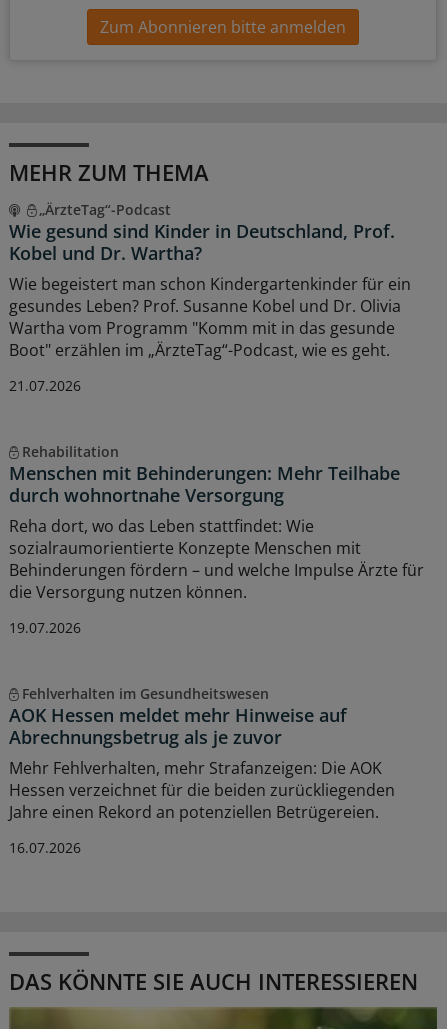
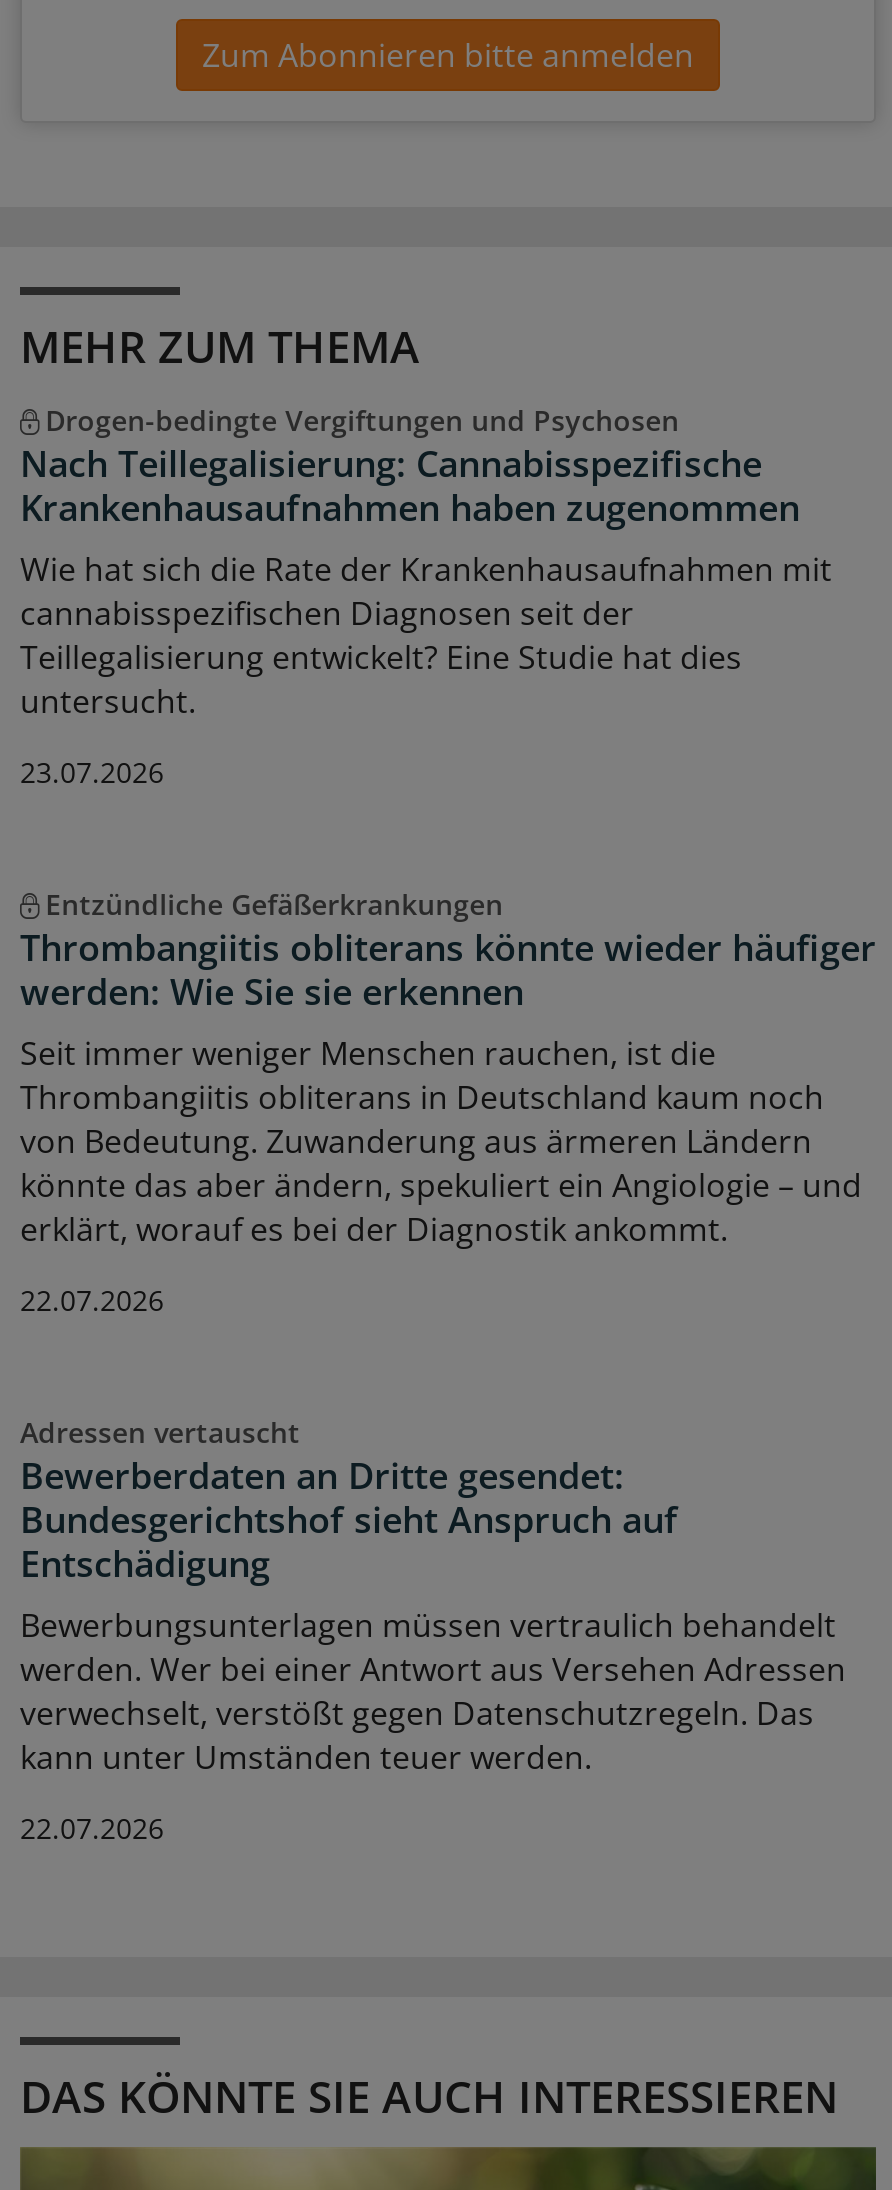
[9,200,411,361] „ÄrzteTag“-Podcast | Wie gesund sind Kinder in Deutschland, Prof. | Kobel und Dr. Wartha? | Wie begeistert man schon Kindergartenkinder für ein | gesundes Leben? Prof. Susanne Kobel und Dr. Olivia | Wartha vom Programm "Komm mit in das gesunde | Boot" erzählen im „ÄrzteTag“-Podcast, wie es geht. -> [20,401,832,723] Drogen-bedingte Vergiftungen und Psychosen | Nach Teillegalisierung: Cannabisspezifische | Krankenhausaufnahmen haben zugenommen | Wie hat sich die Rate der Krankenhausaufnahmen mit | cannabisspezifischen Diagnosen seit der | Teillegalisierung entwickelt? Eine Studie hat dies | untersucht.
[9,376,81,395] 21.07.2026 -> [20,753,164,791] 23.07.2026
[9,442,424,603] Rehabilitation | Menschen mit Behinderungen: Mehr Teilhabe | durch wohnortnahe Versorgung | Reha dort, wo das Leben stattfindet: Wie | sozialraumorientierte Konzepte Menschen mit | Behinderungen fördern – und welche Impulse Ärzte für | die Versorgung nutzen können. -> [20,885,876,1251] Entzündliche Gefäßerkrankungen | Thrombangiitis obliterans könnte wieder häufiger | werden: Wie Sie sie erkennen | Seit immer weniger Menschen rauchen, ist die | Thrombangiitis obliterans in Deutschland kaum noch | von Bedeutung. Zuwanderung aus ärmeren Ländern | könnte das aber ändern, spekuliert ein Angiologie – und | erklärt, worauf es bei der Diagnostik ankommt.
[9,618,81,637] 19.07.2026 -> [20,1281,164,1319] 22.07.2026
[9,684,395,823] Fehlverhalten im Gesundheitswesen | AOK Hessen meldet mehr Hinweise auf | Abrechnungsbetrug als je zuvor | Mehr Fehlverhalten, mehr Strafanzeigen: Die AOK | Hessen verzeichnet für die beiden zurückliegenden | Jahre einen Rekord an potenziellen Betrügereien. -> [20,1413,846,1779] Adressen vertauscht | Bewerberdaten an Dritte gesendet: | Bundesgerichtshof sieht Anspruch auf | Entschädigung | Bewerbungsunterlagen müssen vertraulich behandelt | werden. Wer bei einer Antwort aus Versehen Adressen | verwechselt, verstößt gegen Datenschutzregeln. Das | kann unter Umständen teuer werden.
[9,838,81,857] 16.07.2026 -> [20,1809,164,1847] 22.07.2026

